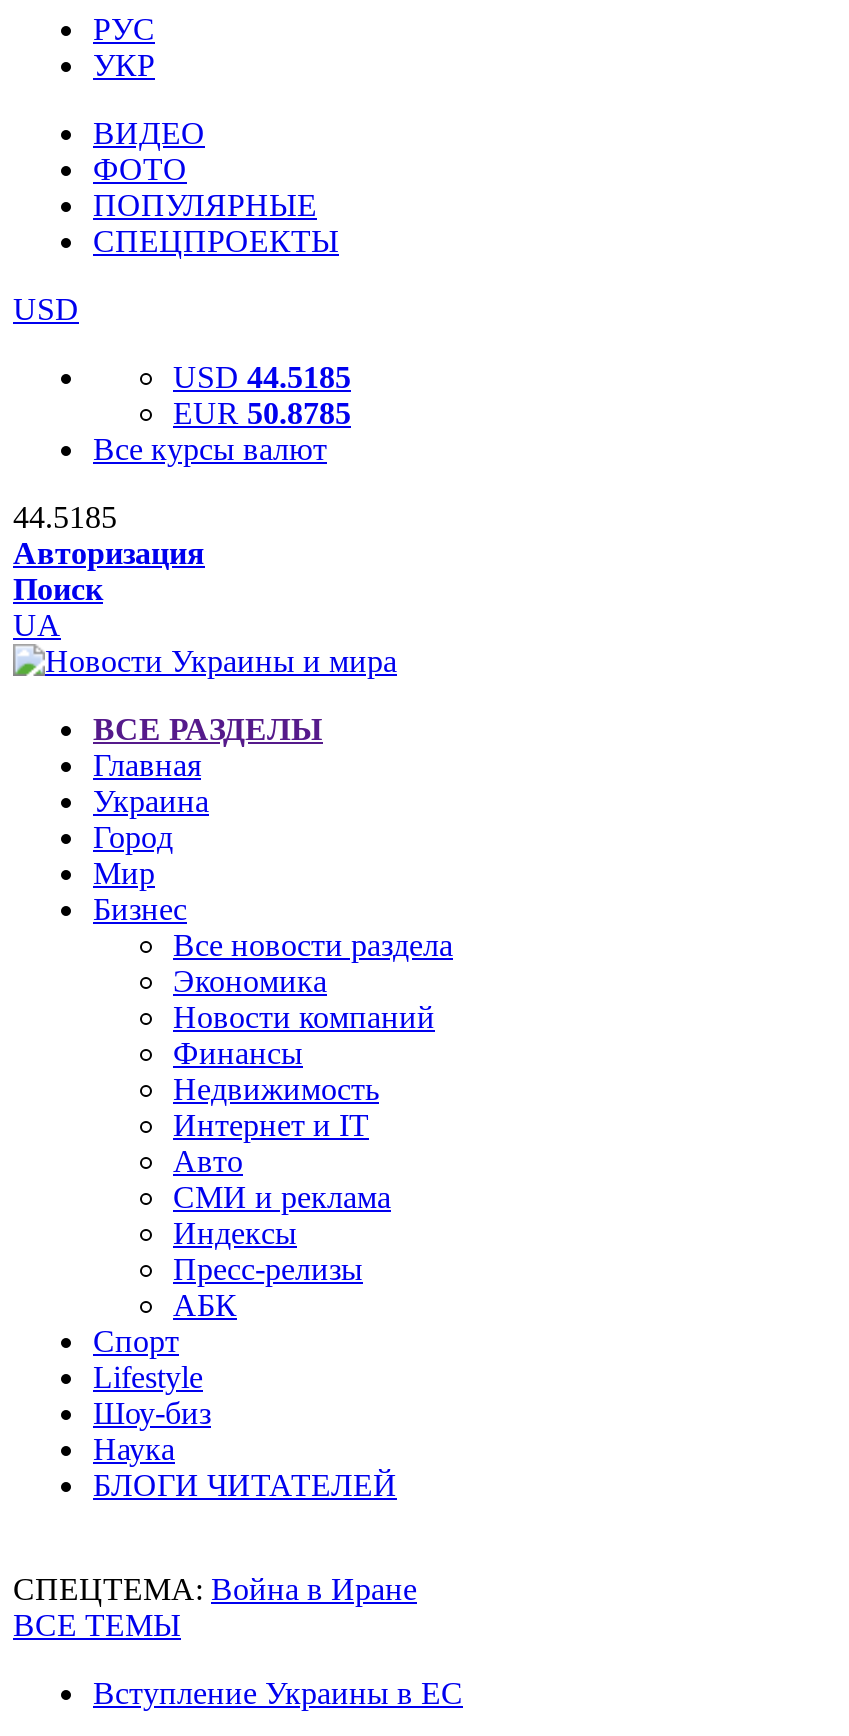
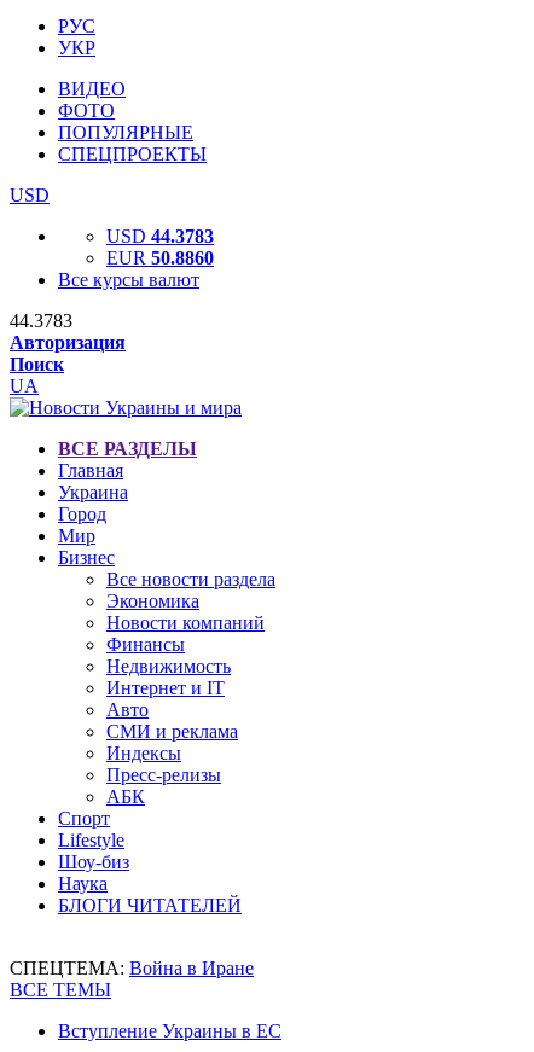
[173,360,351,394] USD 44.5185 -> [106,226,214,246] USD 44.3783
[173,396,351,430] EUR 50.8785 -> [106,248,214,268] EUR 50.8860
[13,500,117,534] 44.5185 -> [10,310,72,331] 44.3783

